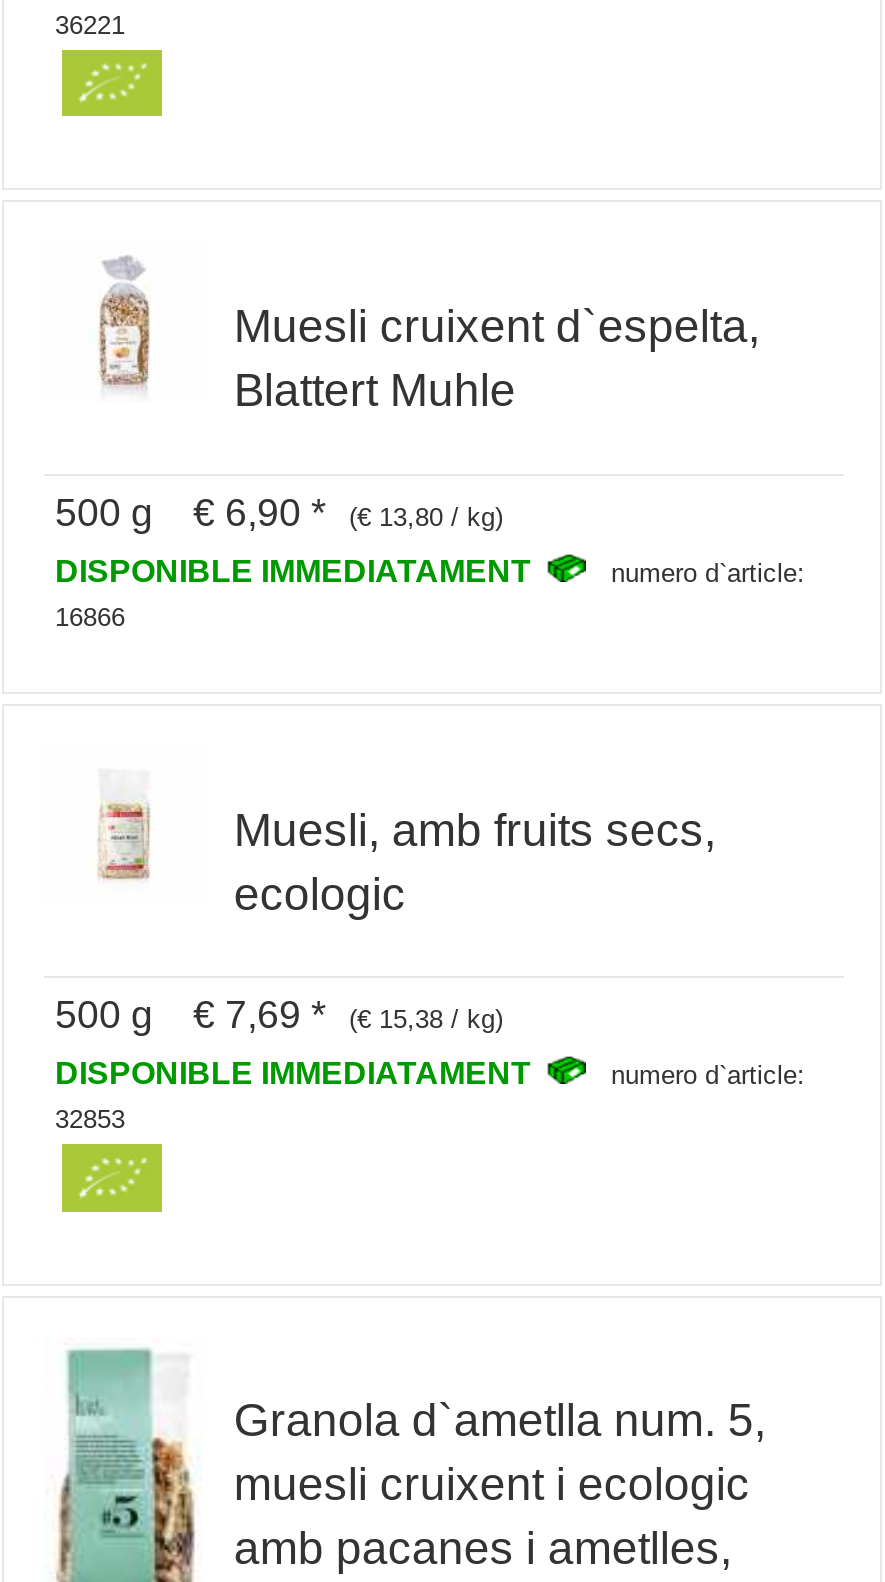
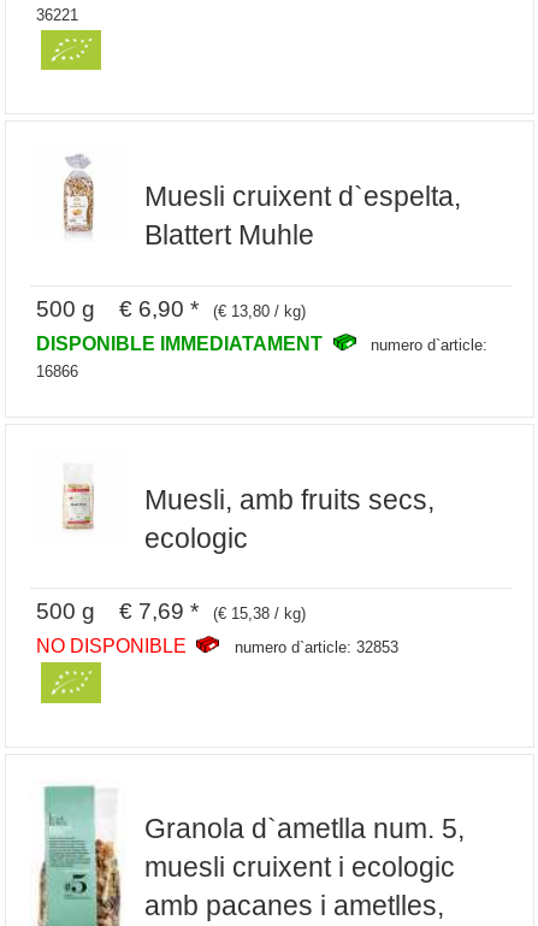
[55,1054,805,1134] DISPONIBLE IMMEDIATAMENT | numero d`article: | 32853 -> [37,635,399,657] NO DISPONIBLE | numero d`article: 32853

